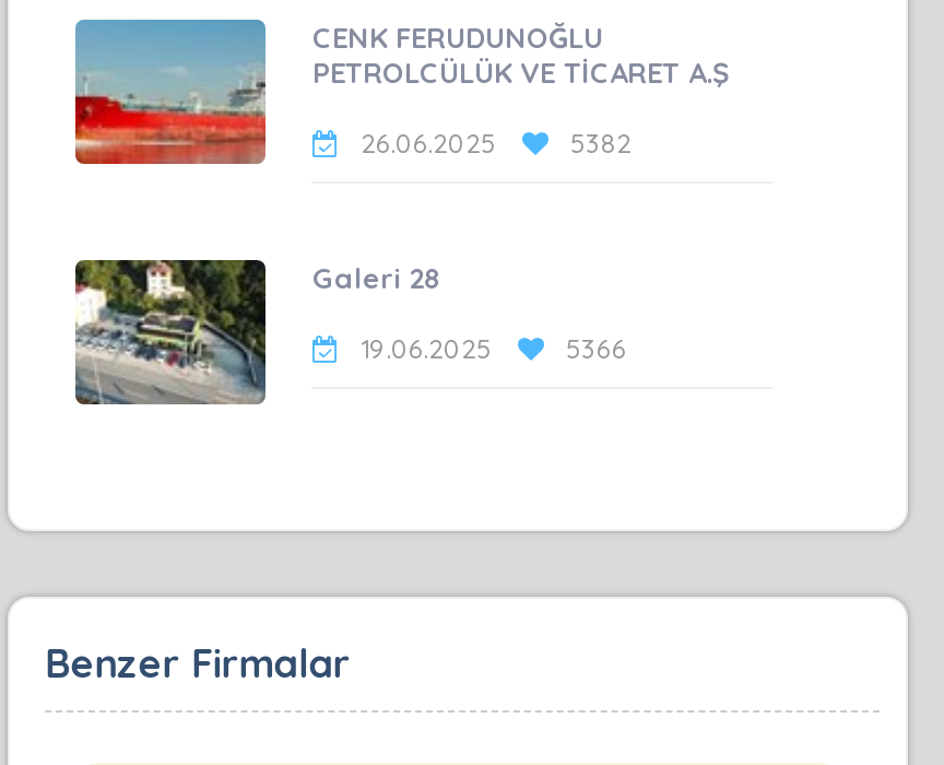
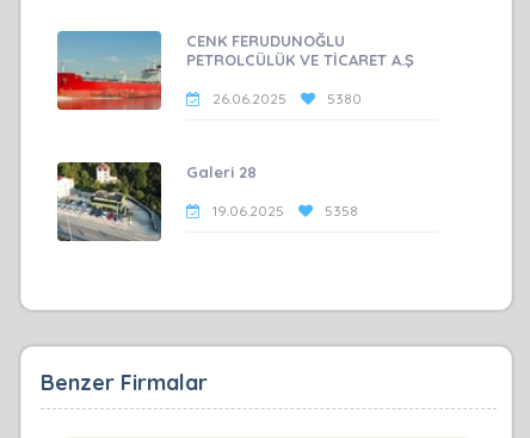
[361,128,632,160] 26.06.2025 5382 -> [213,90,362,108] 26.06.2025 5380
[361,333,627,366] 19.06.2025 5366 -> [213,202,359,220] 19.06.2025 5358

